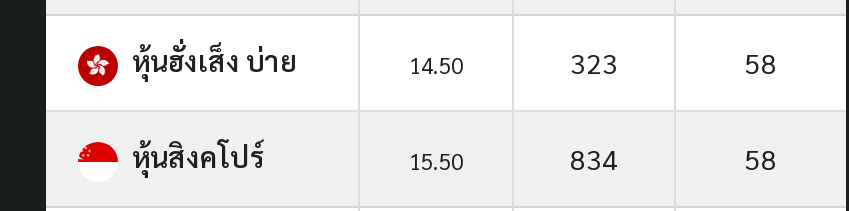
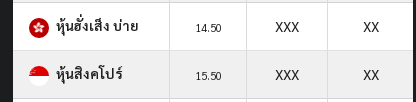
[570,44,777,80] 323 | 58 -> [275,17,378,35] XXX | XX
[570,140,777,176] 834 | 58 -> [275,65,378,83] XXX | XX

